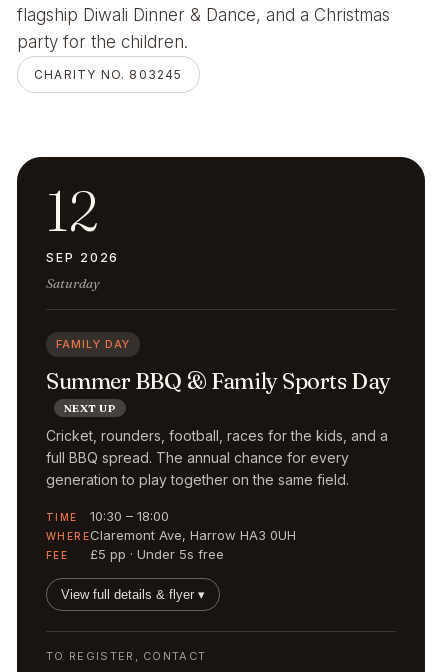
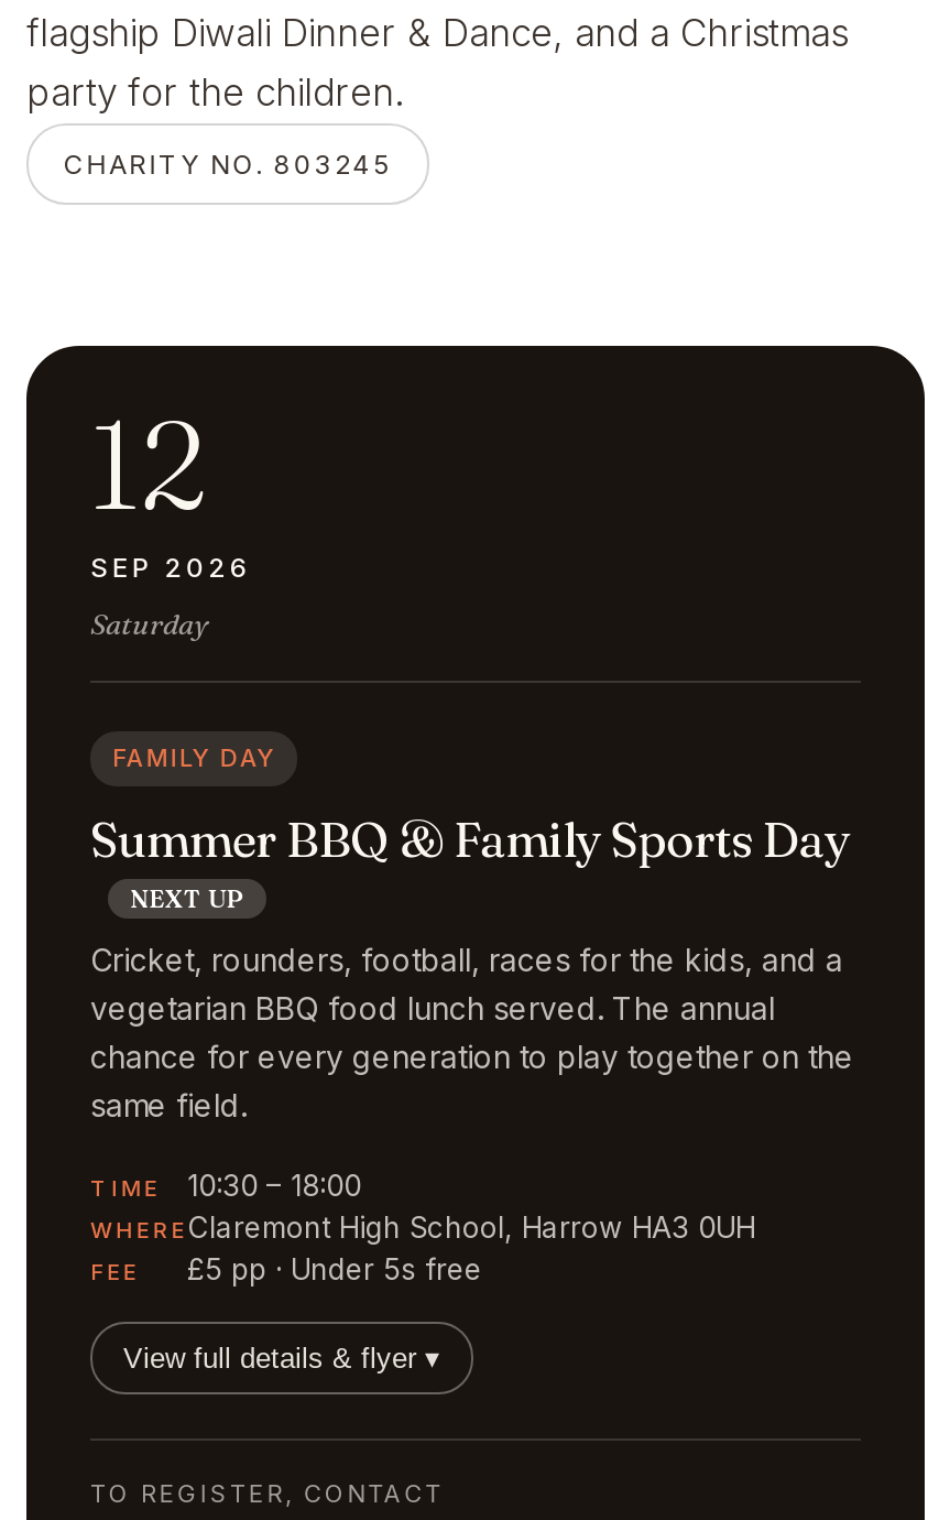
[46,449,349,488] full BBQ spread. The annual chance for every | generation to play together on the same field. -> [90,989,854,1123] vegetarian BBQ food lunch served. The annual | chance for every generation to play together on the | same field.
[46,527,296,543] WHERE Claremont Ave, Harrow HA3 0UH -> [90,1209,755,1245] WHERE Claremont High School, Harrow HA3 0UH

